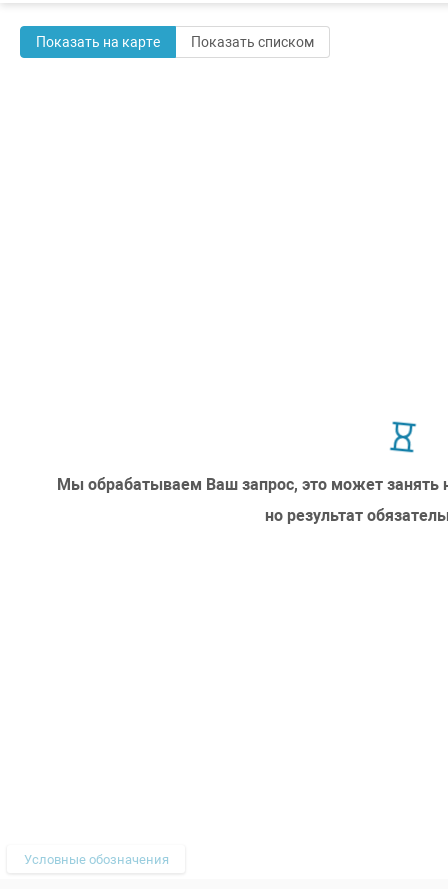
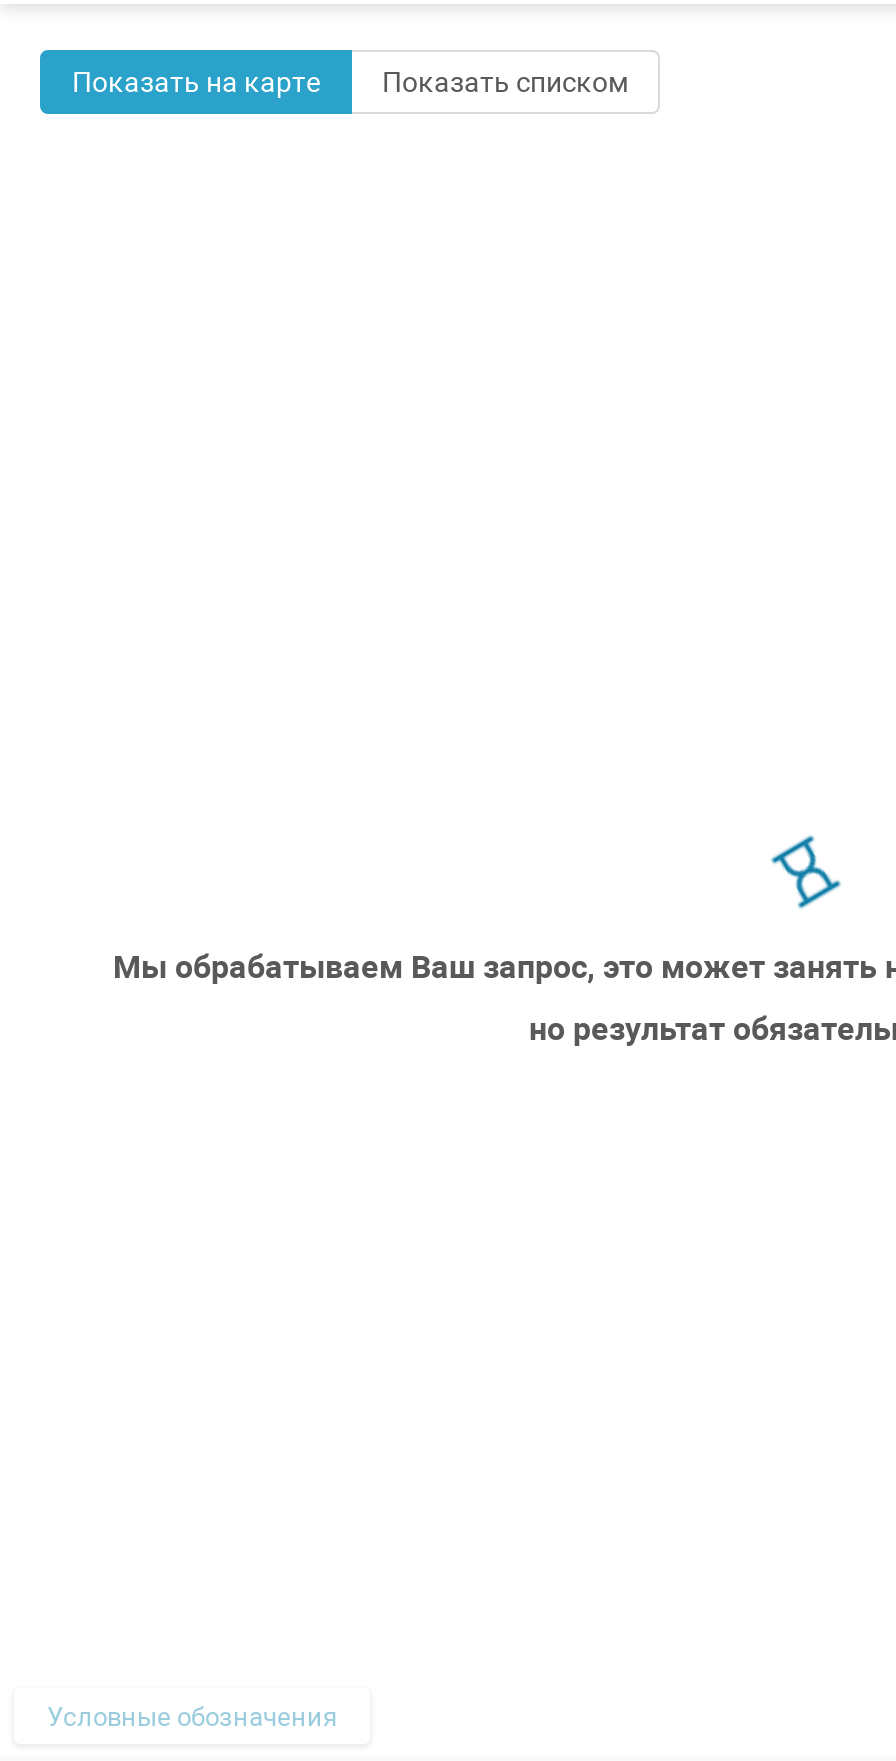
[386,419,420,455] [image] -> [770,834,842,910] [image]

